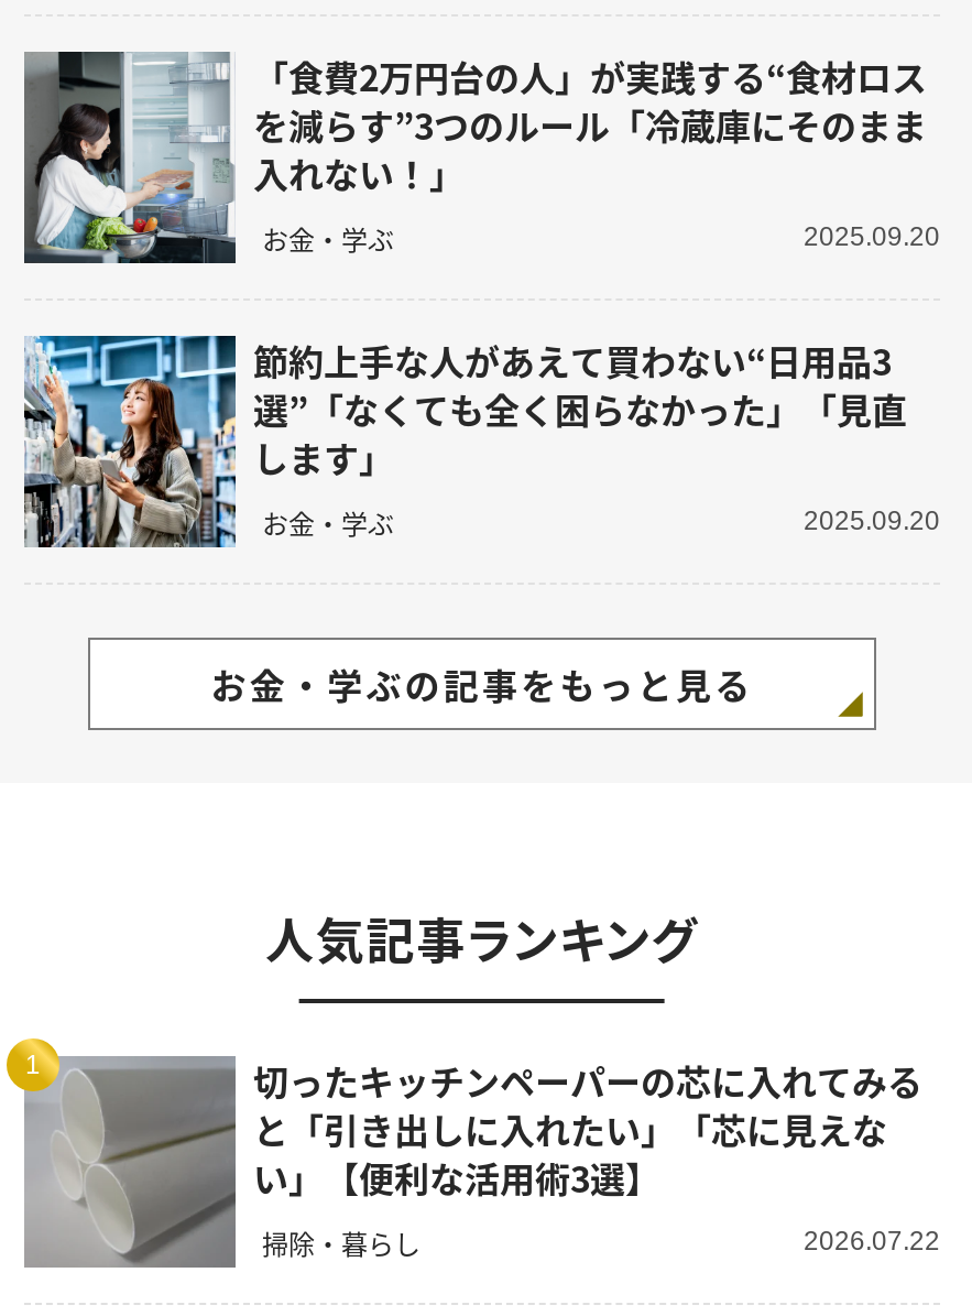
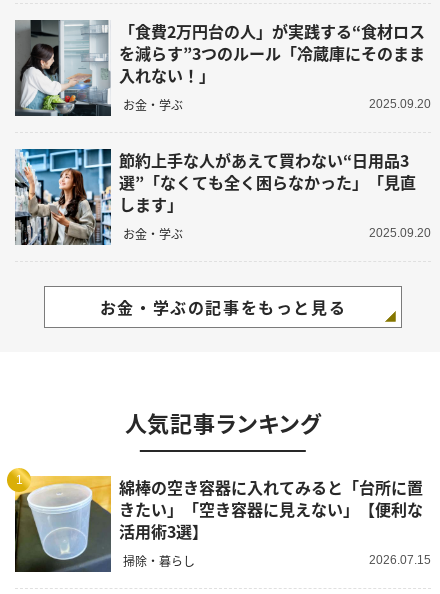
[24,1054,922,1268] [image] | 切ったキッチンペーパーの芯に入れてみる | と「引き出しに入れたい」「芯に見えな | い」【便利な活用術3選】 -> [14,475,423,572] [image] | 綿棒の空き容器に入れてみると「台所に置 | きたい」「空き容器に見えない」【便利な | 活用術3選】
[804,1226,940,1257] 2026.07.22 -> [369,553,431,567] 2026.07.15

